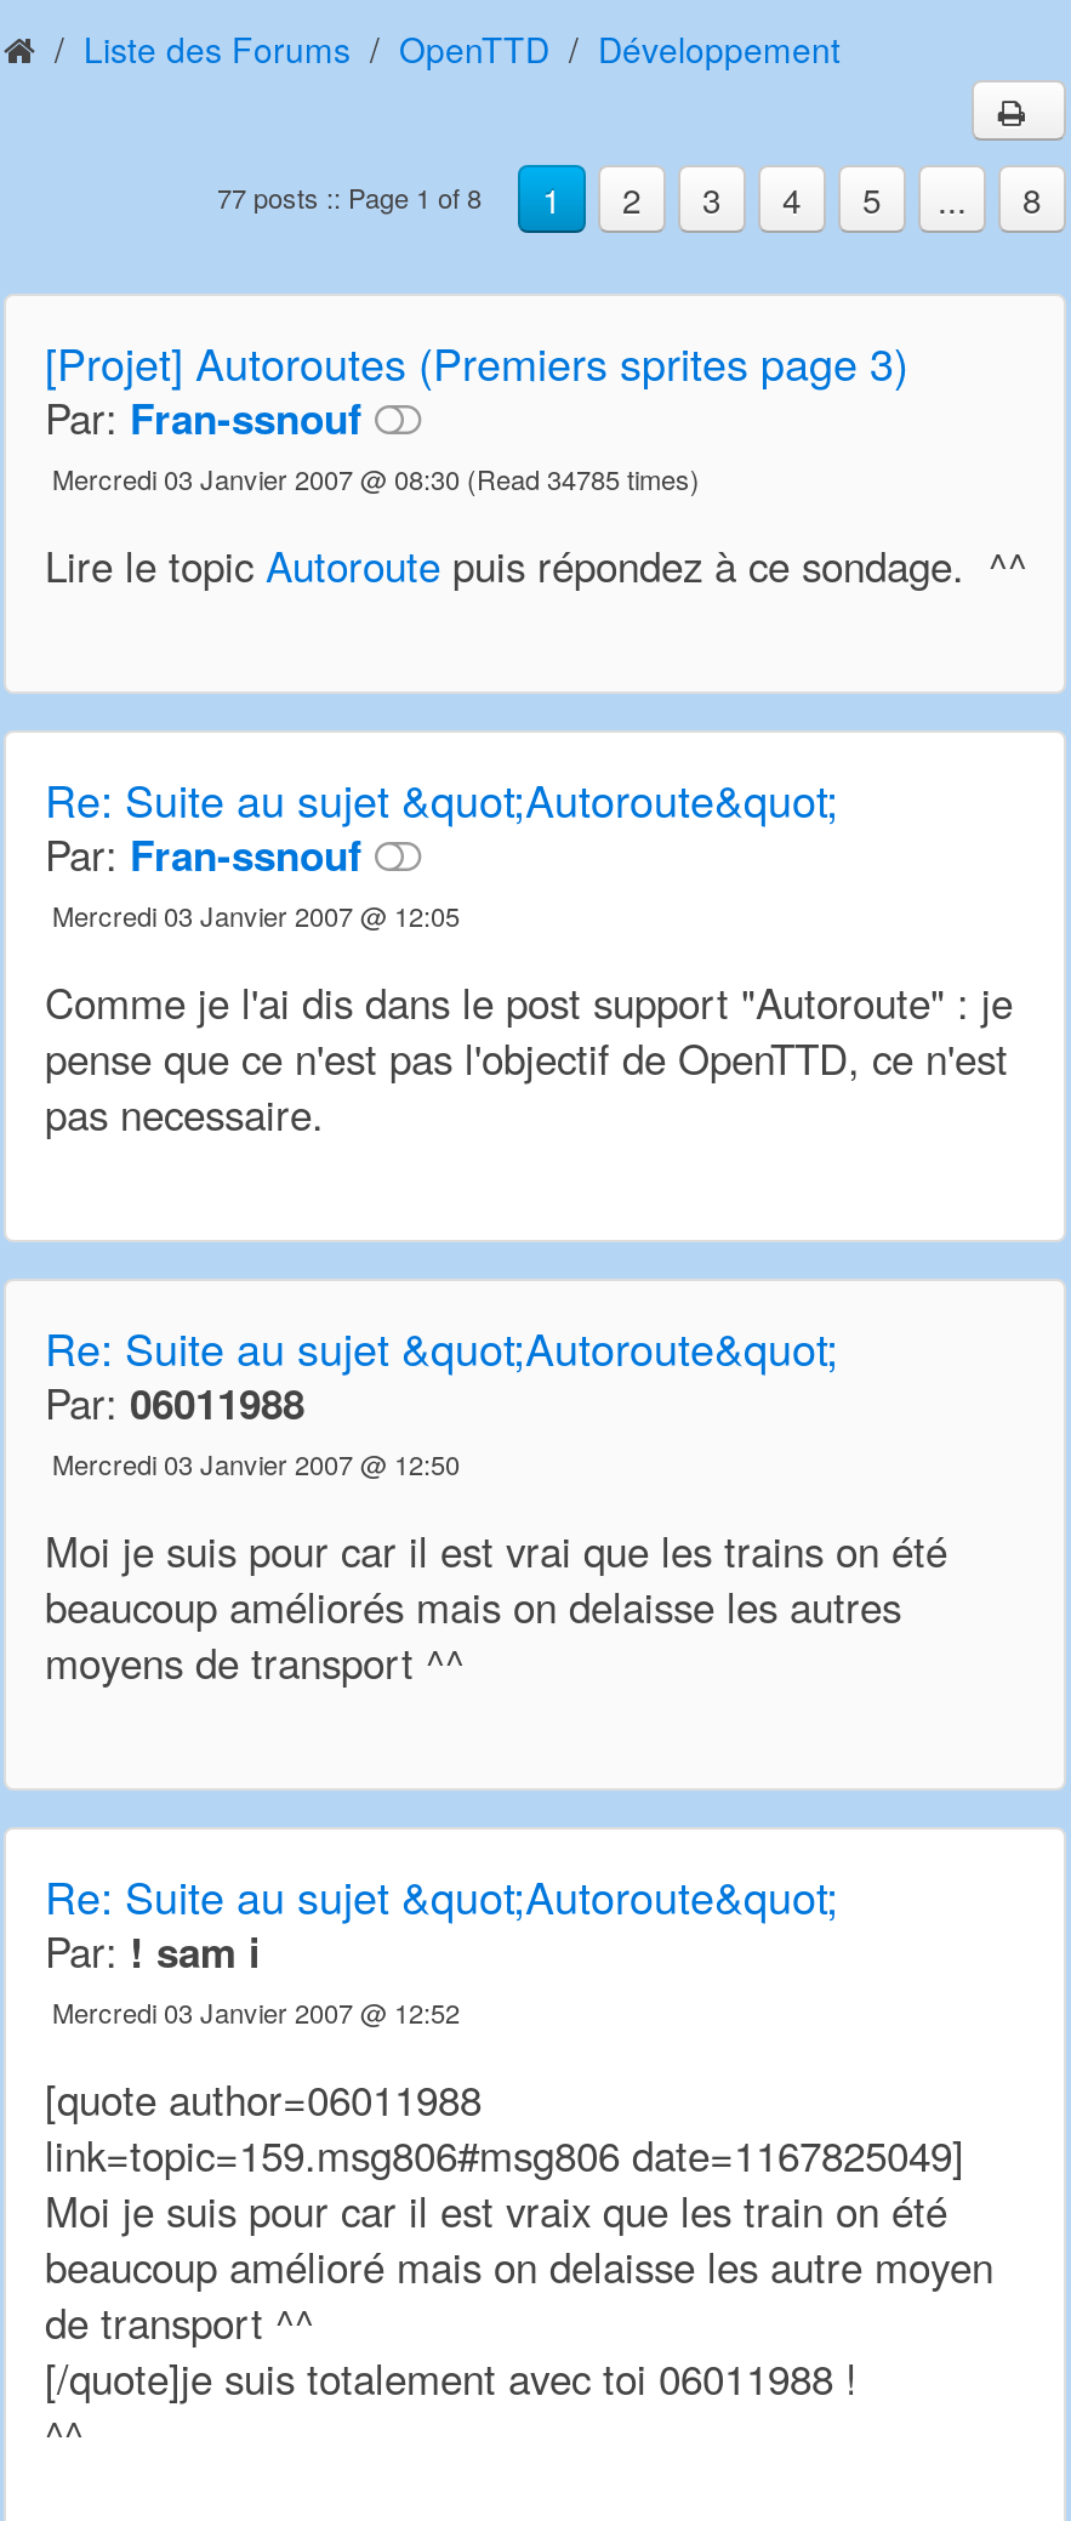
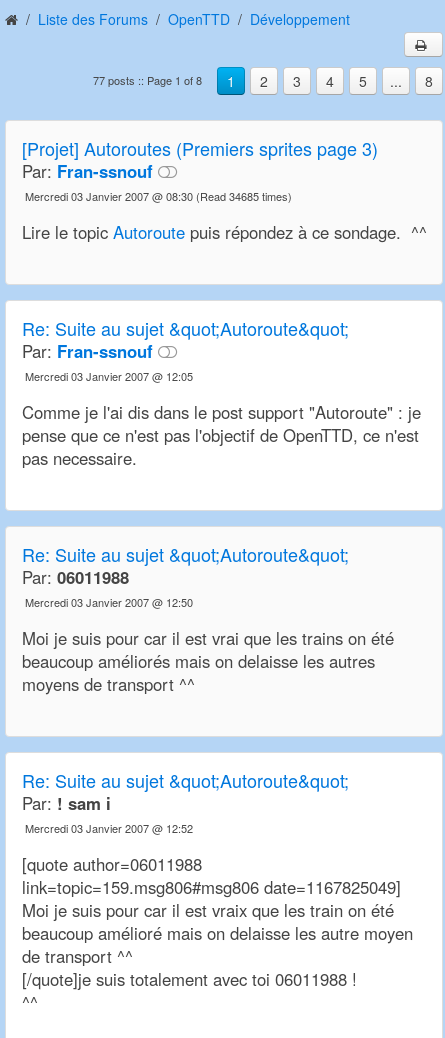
[52,459,714,498] Mercredi 03 Janvier 2007 @ 08:30 (Read 34785 times) -> [25,188,298,204] Mercredi 03 Janvier 2007 @ 08:30 (Read 34685 times)

